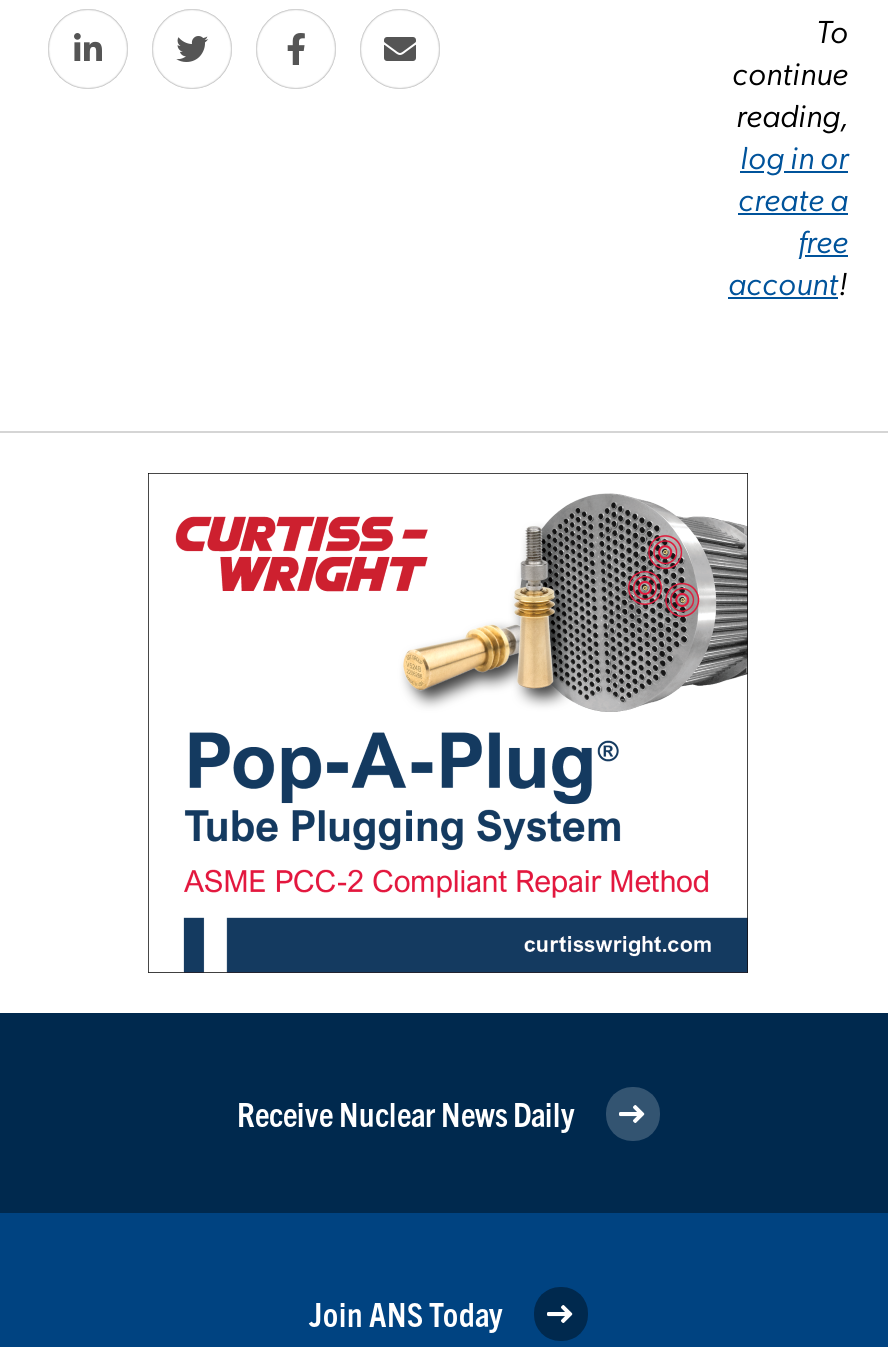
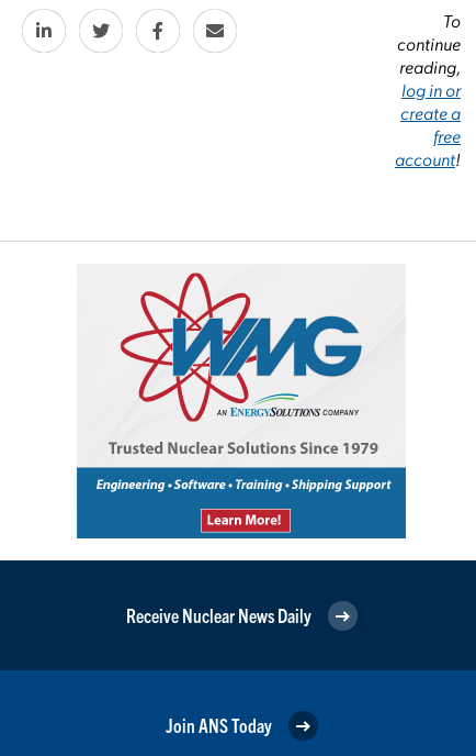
[148,473,750,973] [image] -> [77,271,407,540] [image]

